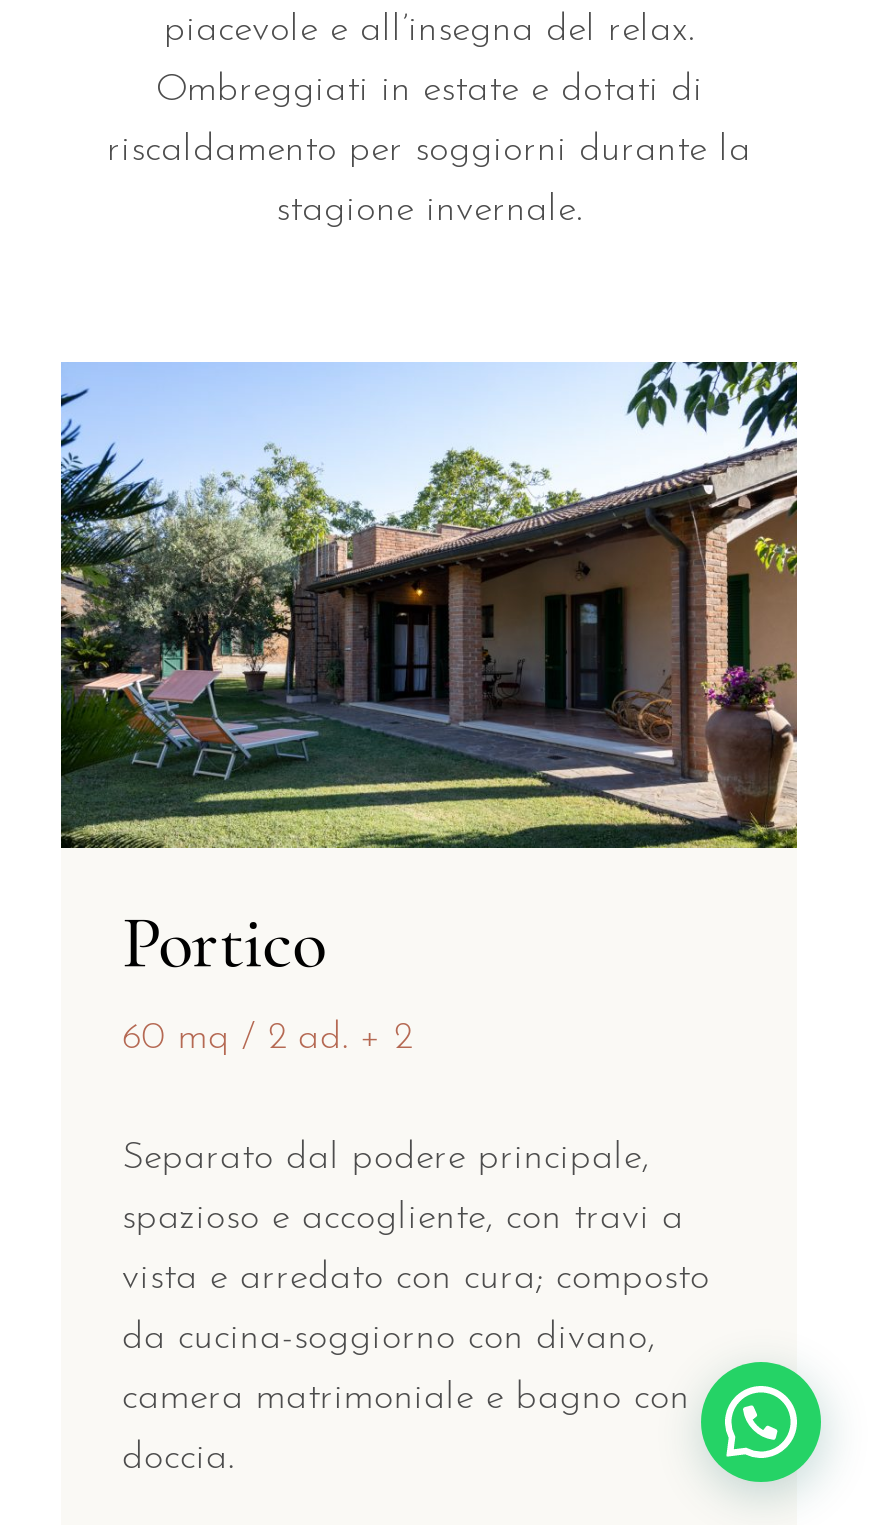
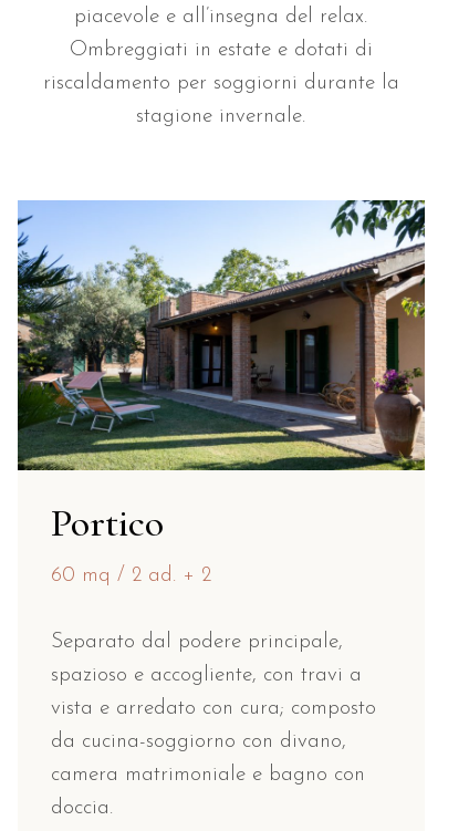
[697,1360,825,1490] [image] -> none

